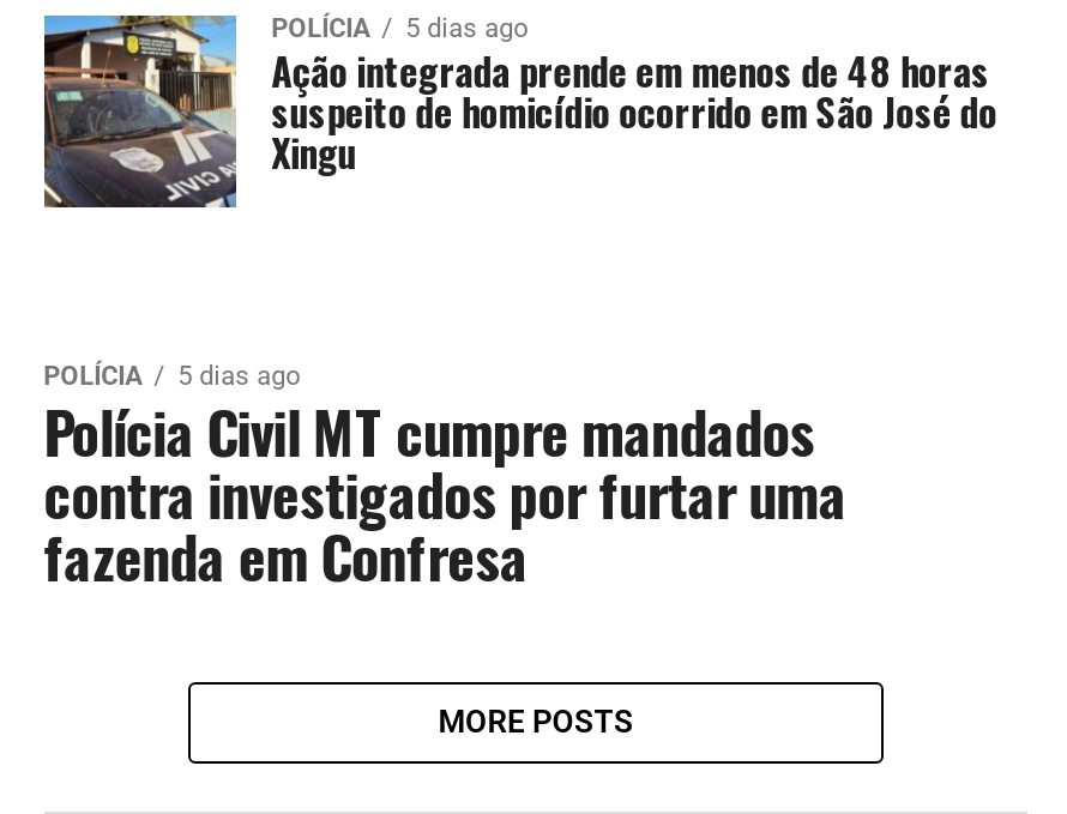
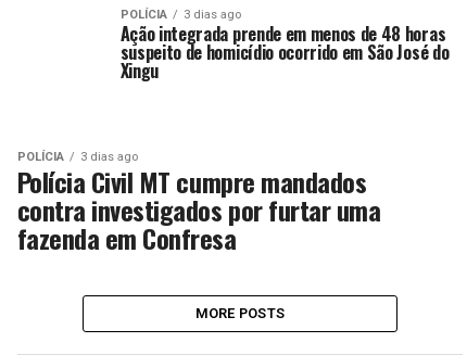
[42,13,239,210] [image] -> none
[271,14,528,45] POLÍCIA 5 dias ago -> [120,8,241,22] POLÍCIA 3 dias ago
[44,362,300,393] POLÍCIA 5 dias ago -> [17,150,138,164] POLÍCIA 3 dias ago

